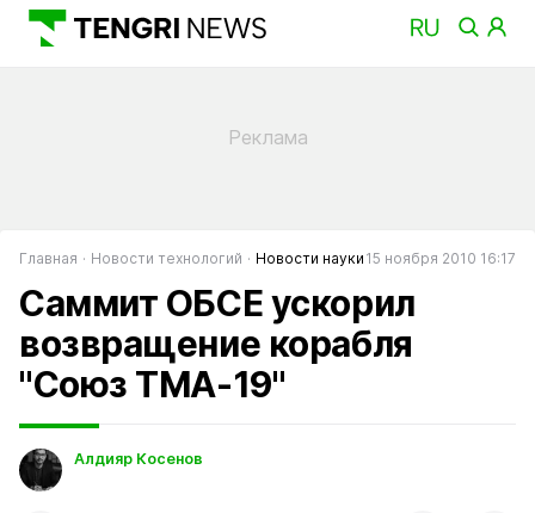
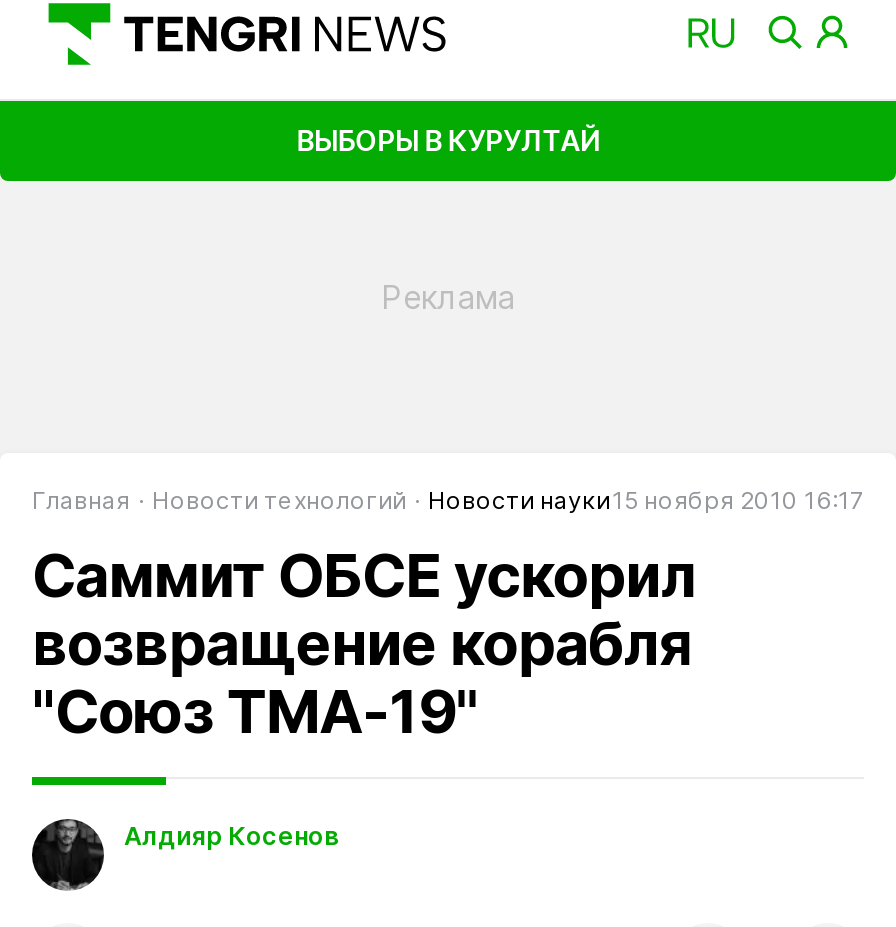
none -> [296,122,600,156] ВЫБОРЫ В КУРУЛТАЙ

